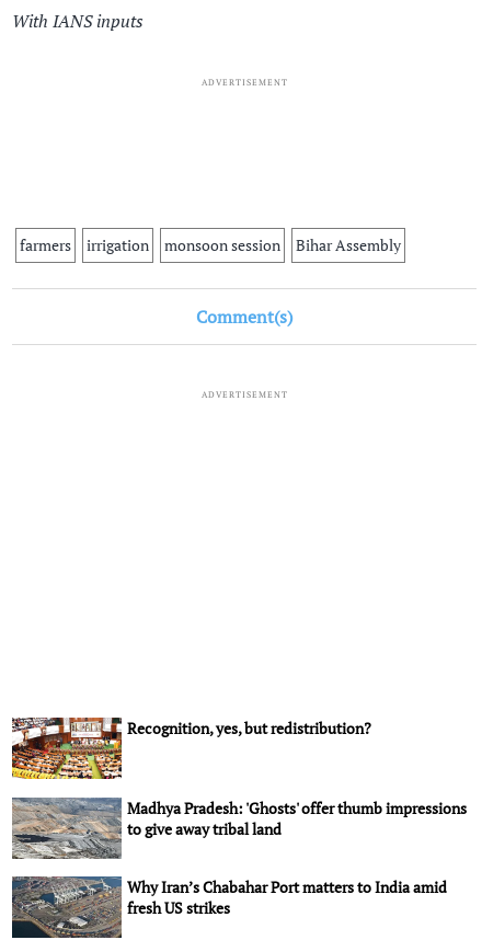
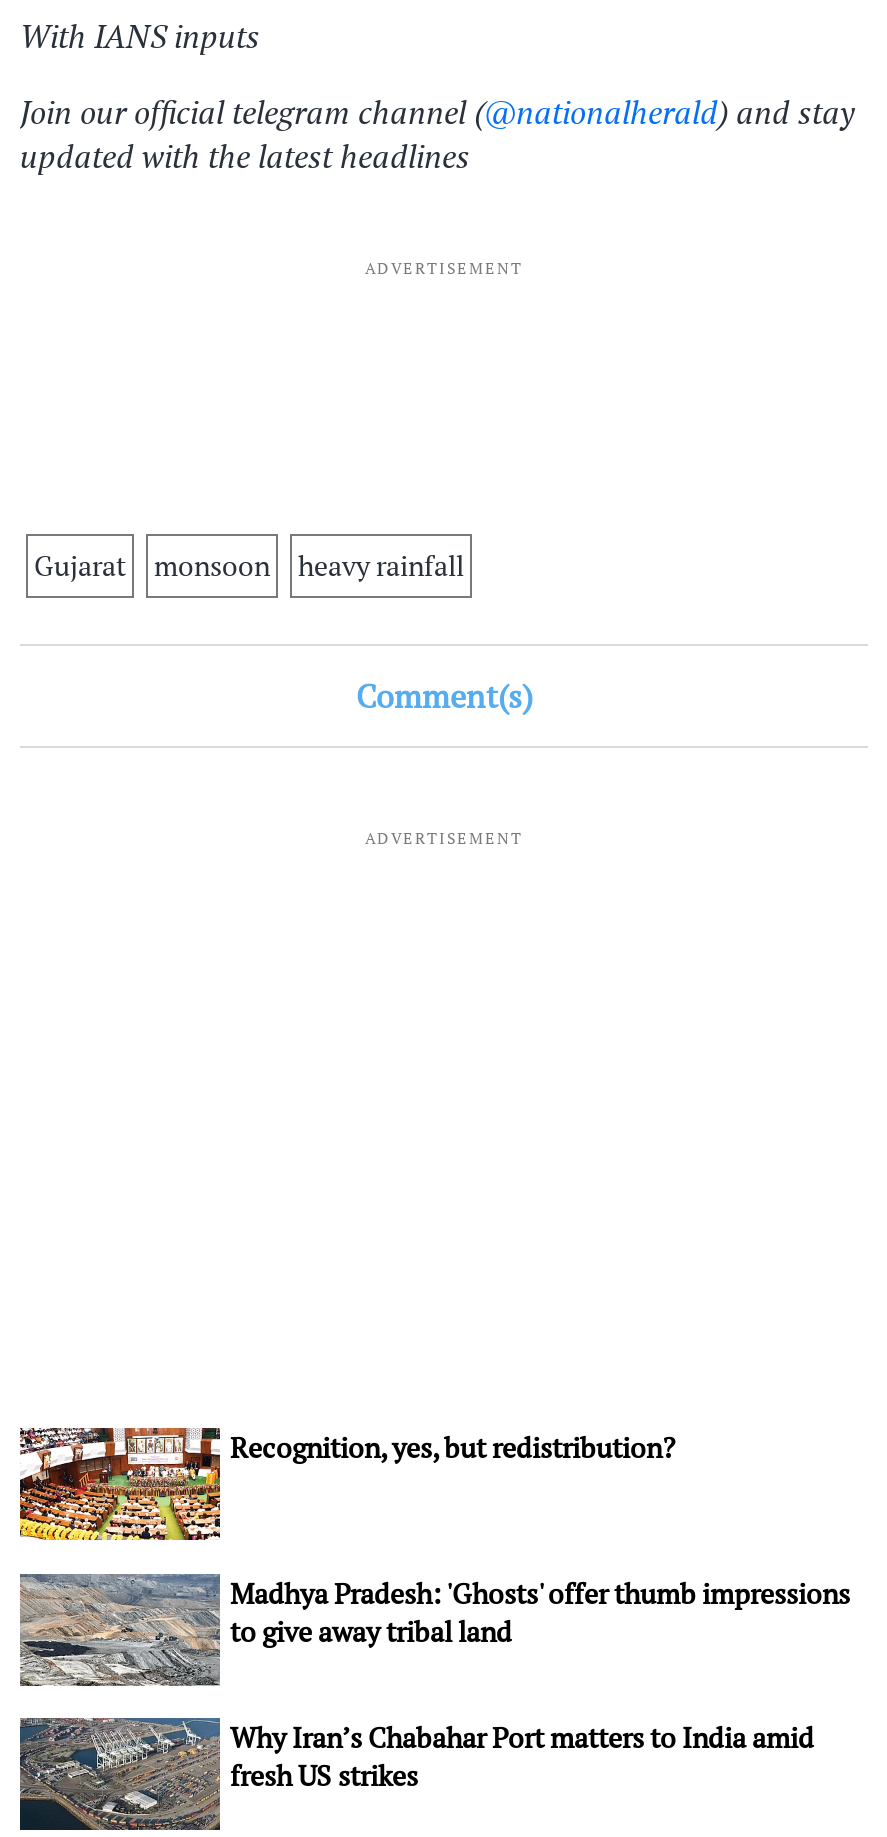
none -> [20,90,854,178] Join our official telegram channel (@nationalherald) and stay | updated with the latest headlines
[20,235,401,255] farmers | irrigation | monsoon session | Bihar Assembly -> [34,546,464,584] Gujarat | monsoon | heavy rainfall

